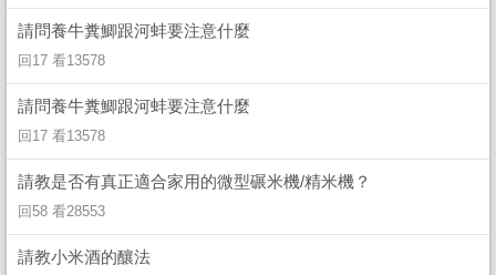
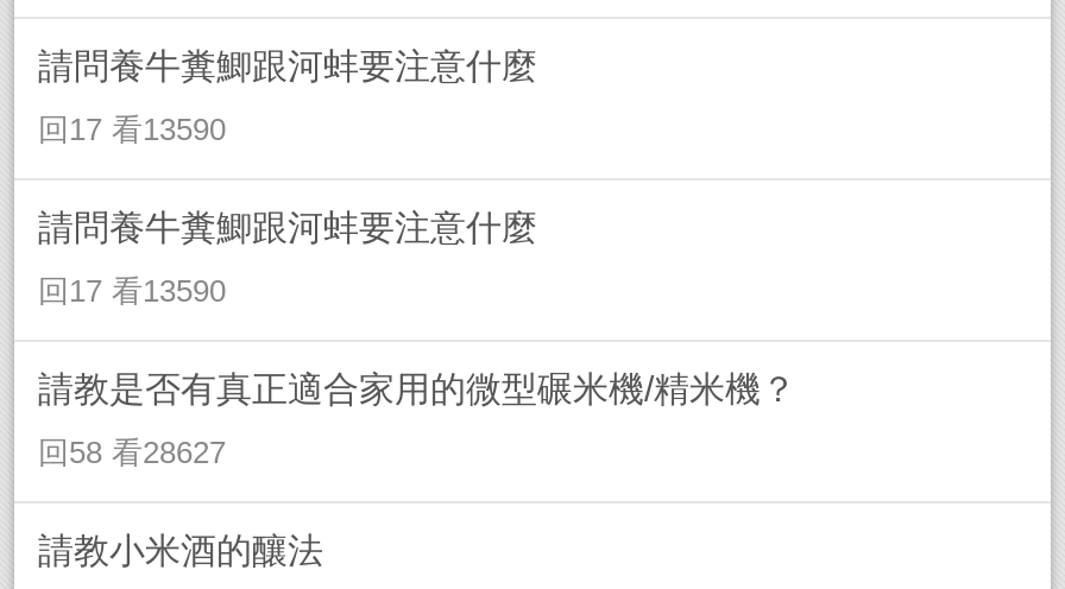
[18,52,105,69] 回17 看13578 -> [38,112,226,147] 回17 看13590
[18,128,105,144] 回17 看13578 -> [38,273,226,309] 回17 看13590
[18,203,105,220] 回58 看28553 -> [38,435,226,470] 回58 看28627

